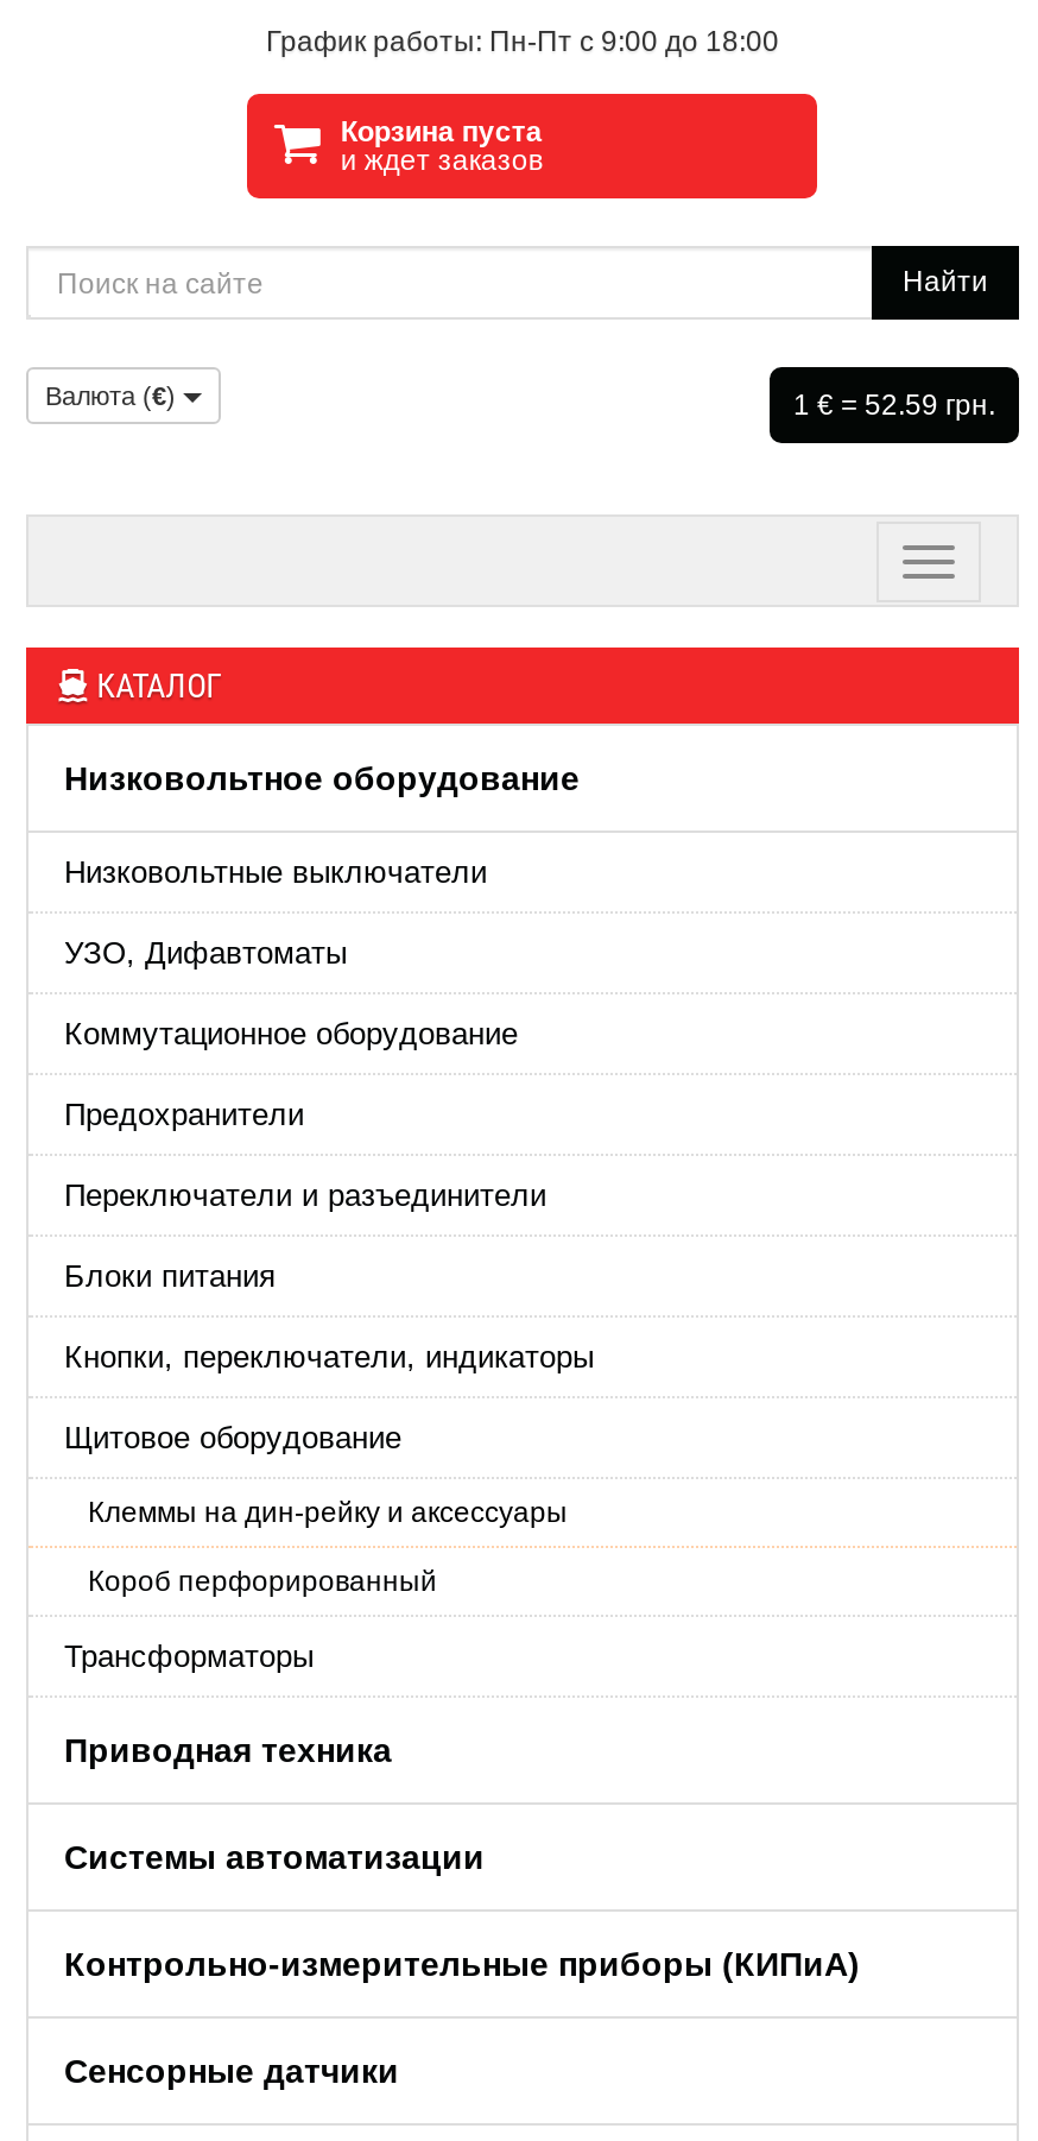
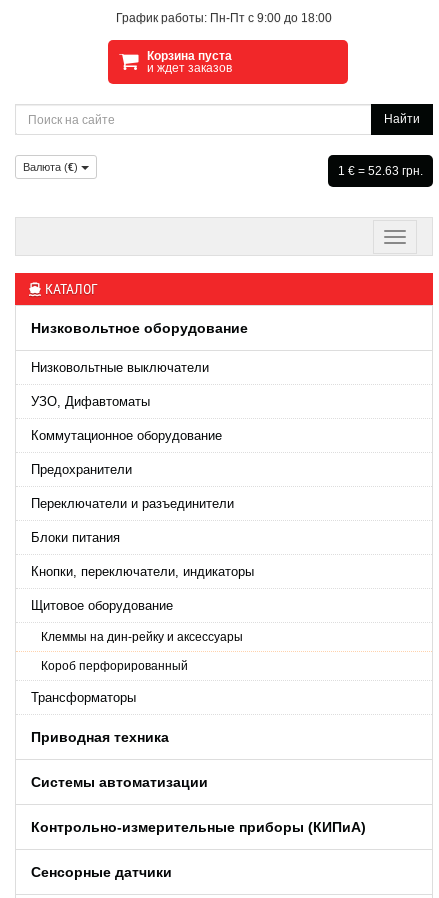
[793,389,995,422] 1 € = 52.59 грн. -> [338,164,423,178] 1 € = 52.63 грн.

